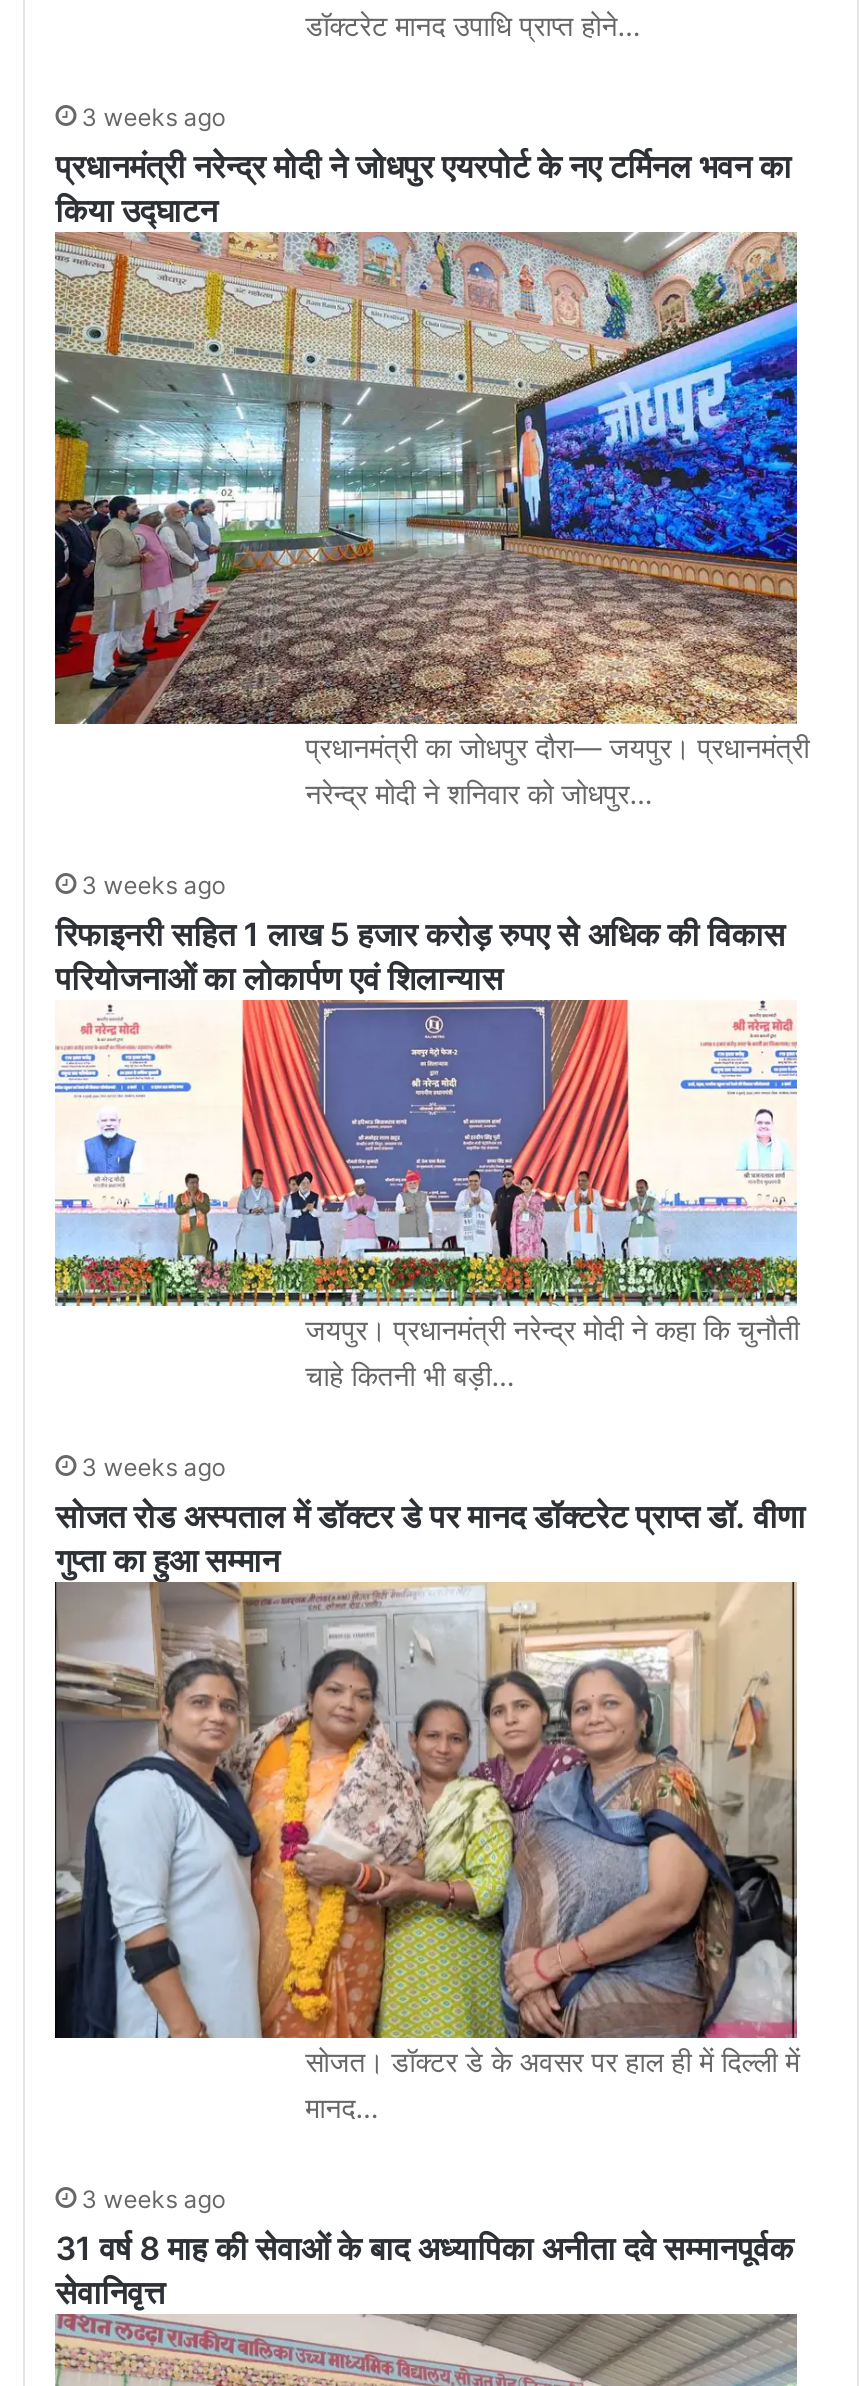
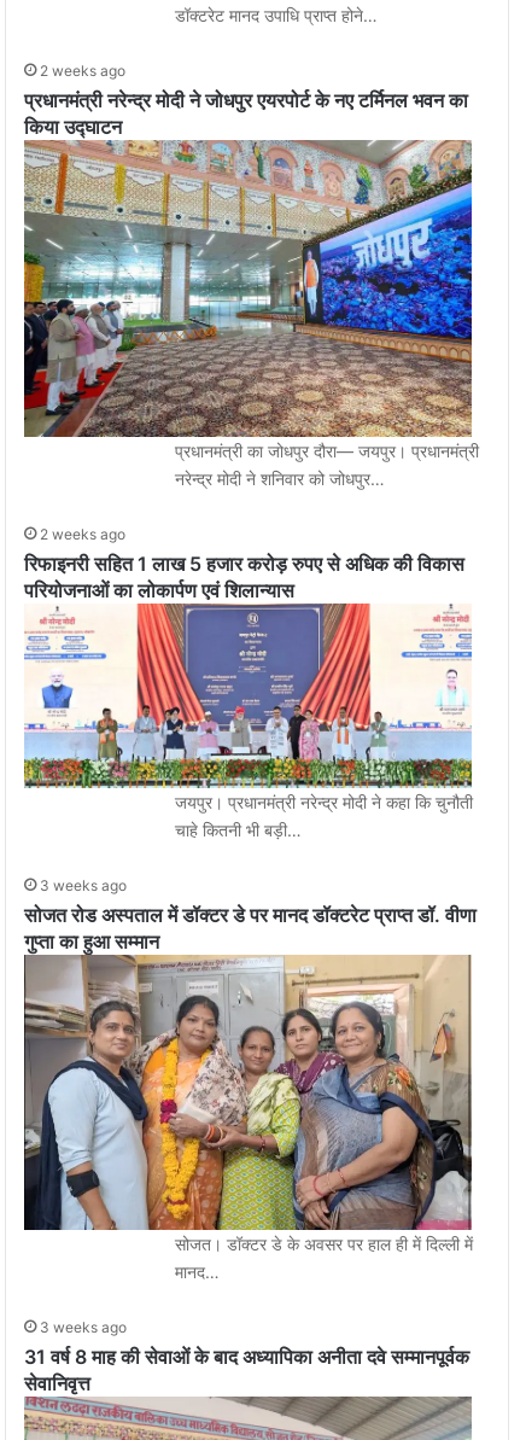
[82,103,226,133] 3 weeks ago -> [40,62,126,80] 2 weeks ago
[82,870,226,900] 3 weeks ago -> [40,525,126,543] 2 weeks ago

